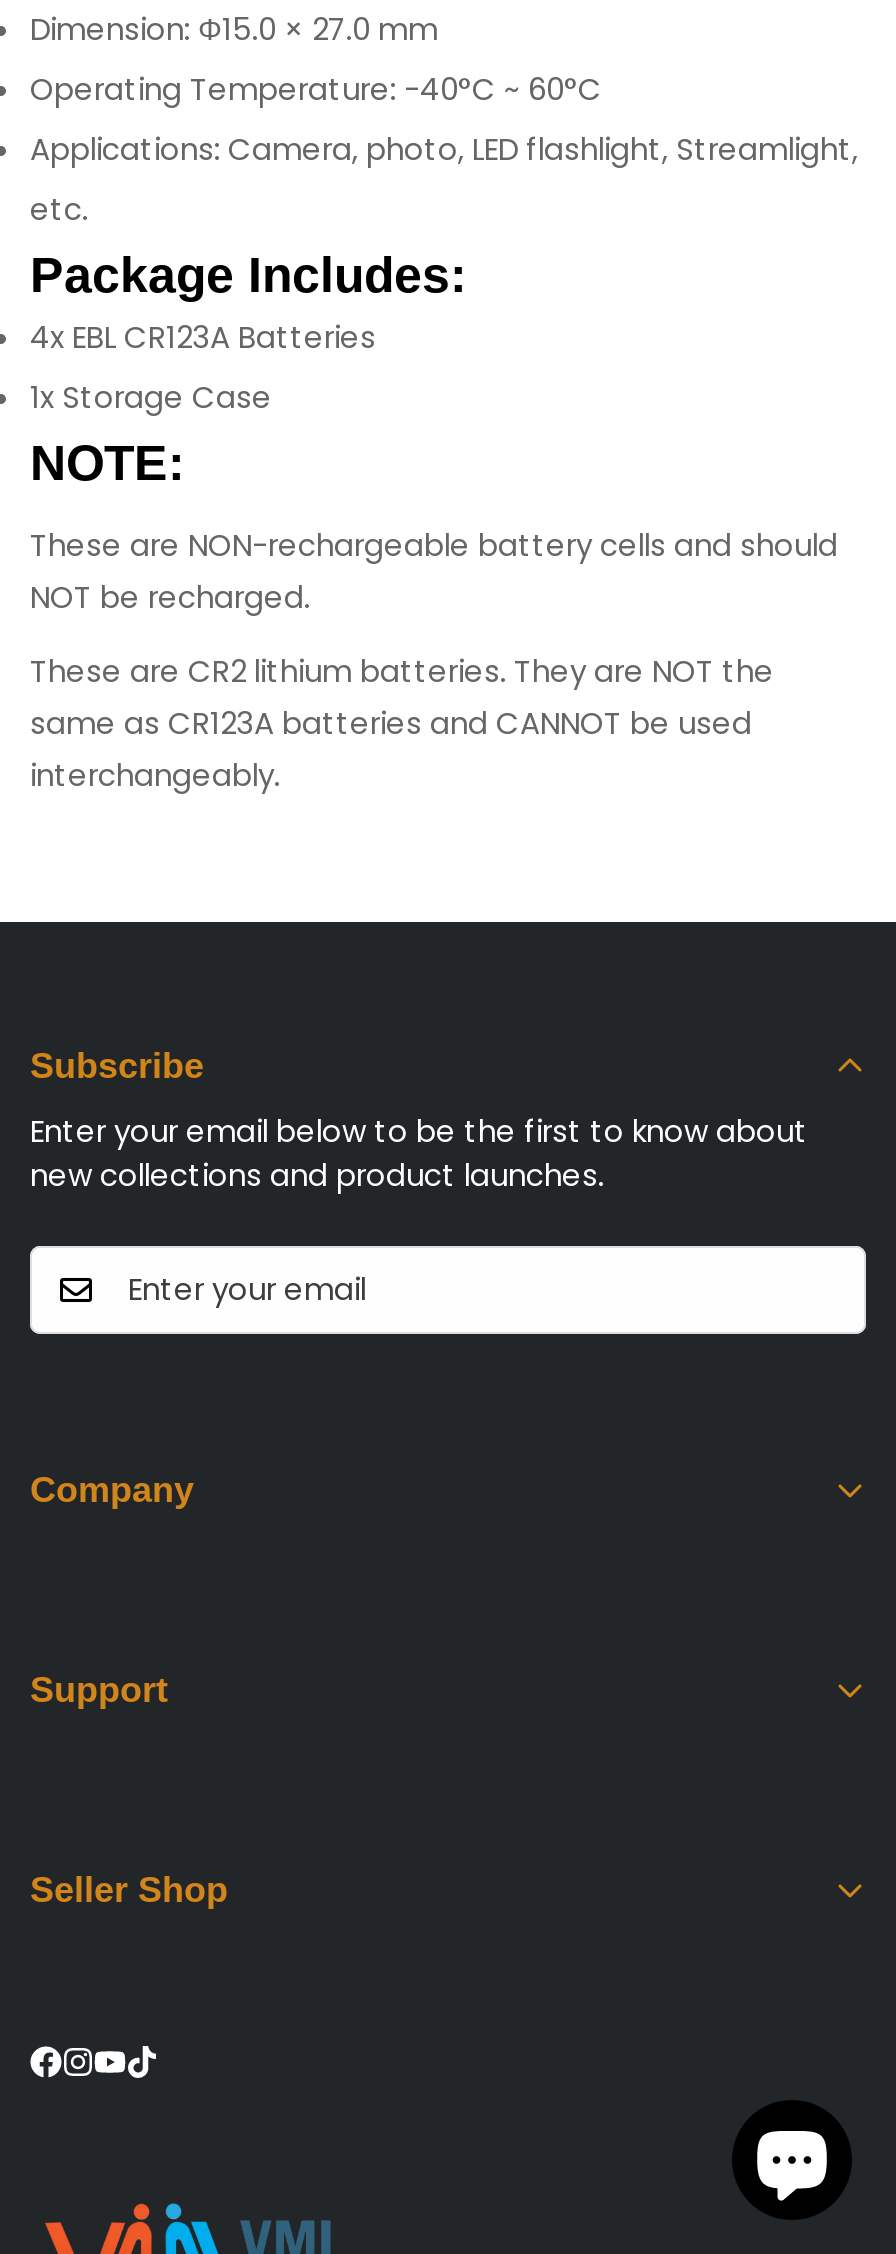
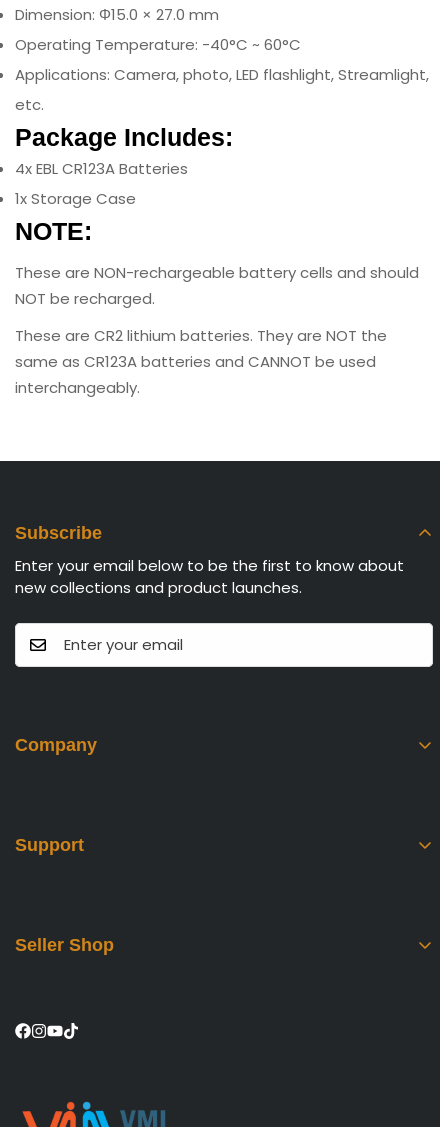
[732,2100,852,2220] [image] -> none

